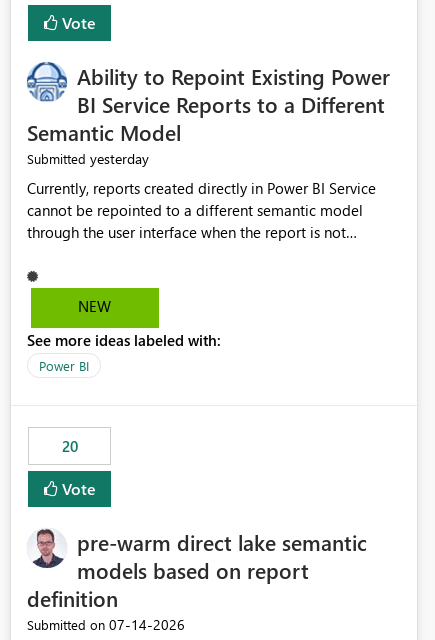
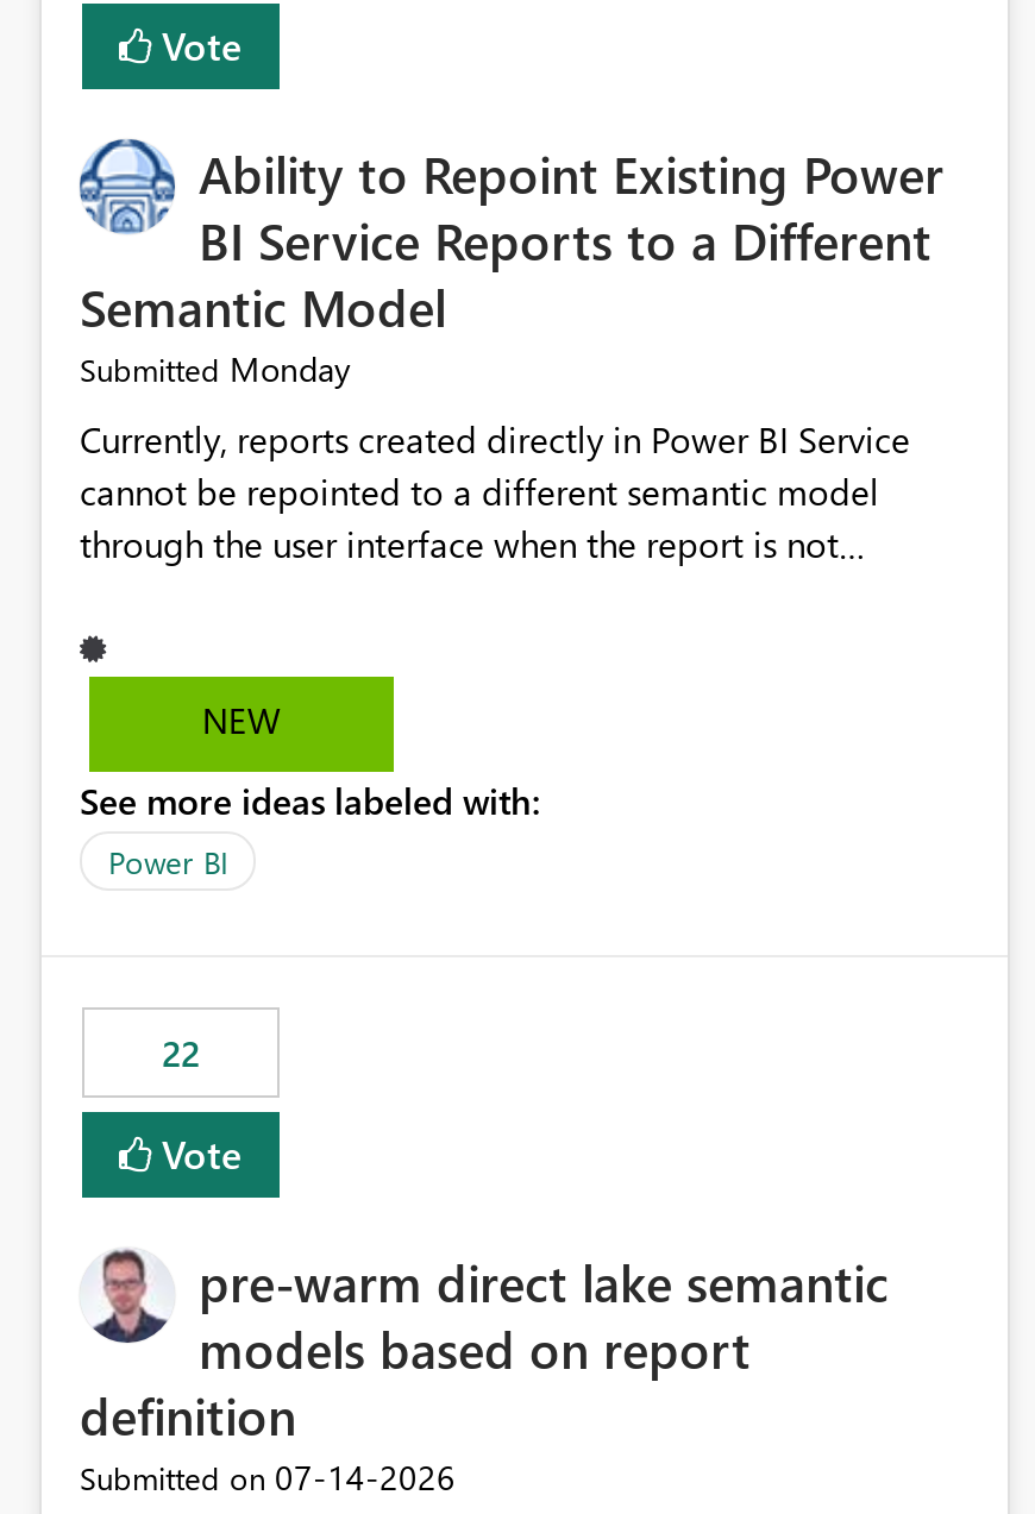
[27,149,149,168] Submitted yesterday -> [80,347,351,392] Submitted Monday
[61,436,77,456] 20 -> [162,1030,200,1077] 22

